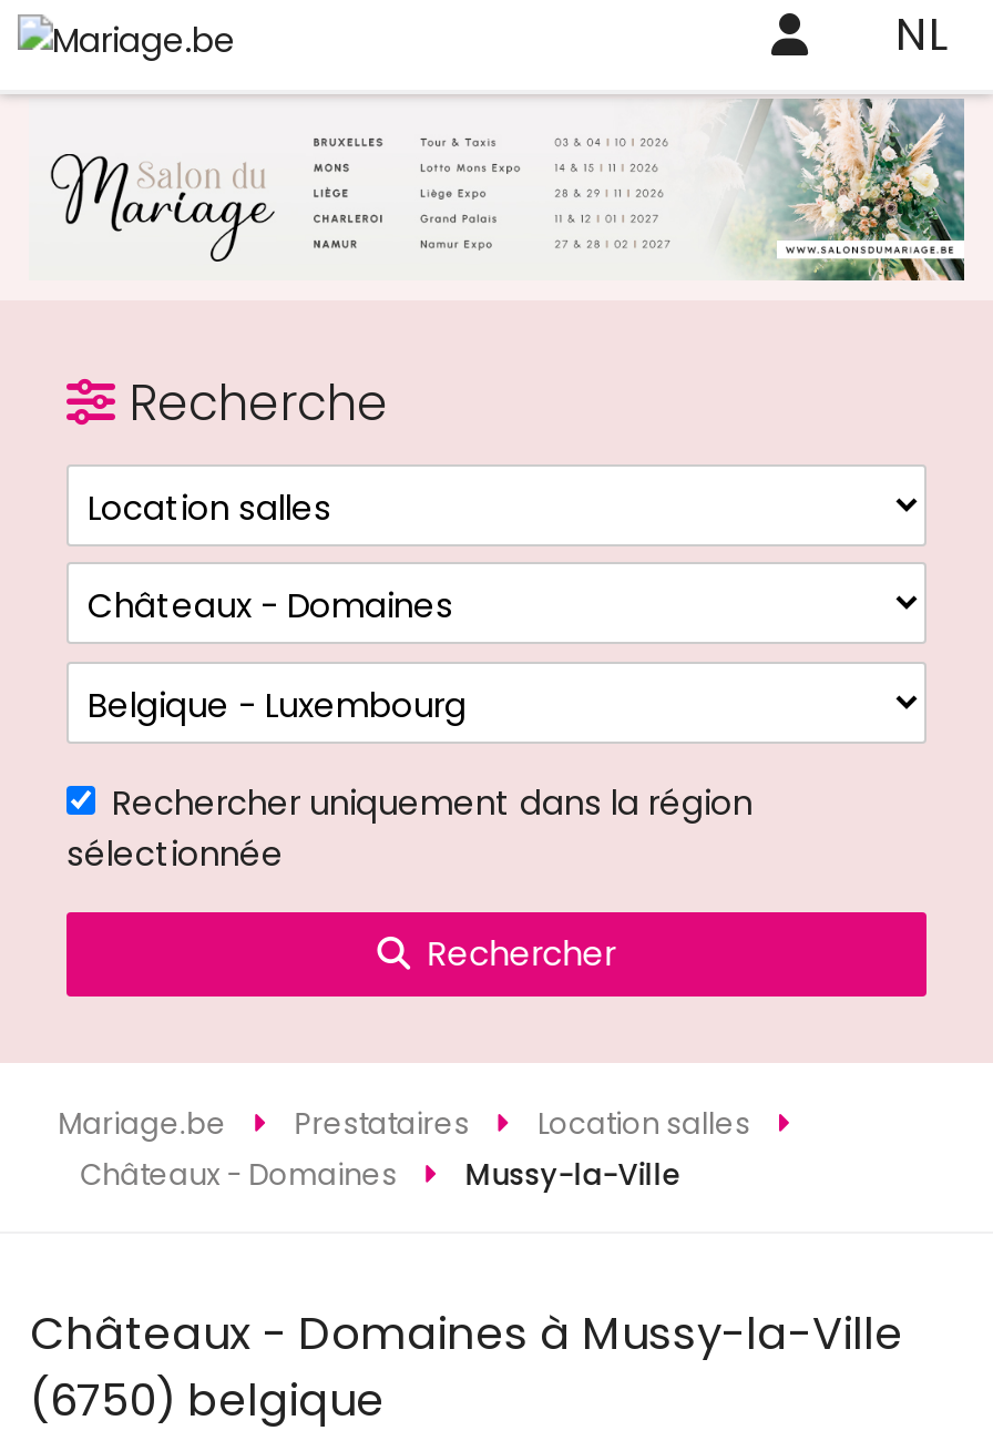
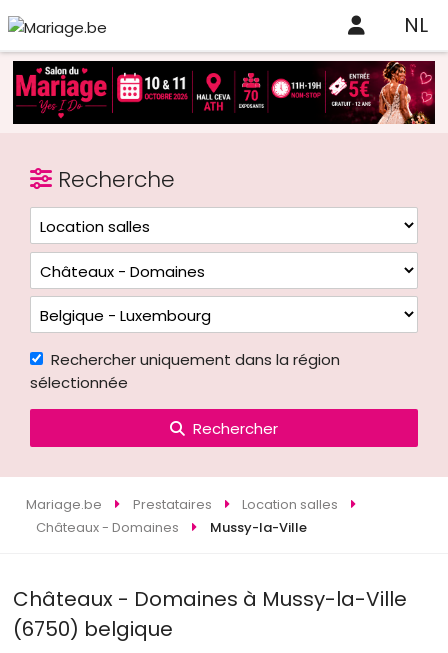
[29,96,966,283] [image] -> [12,54,436,125] [image]

